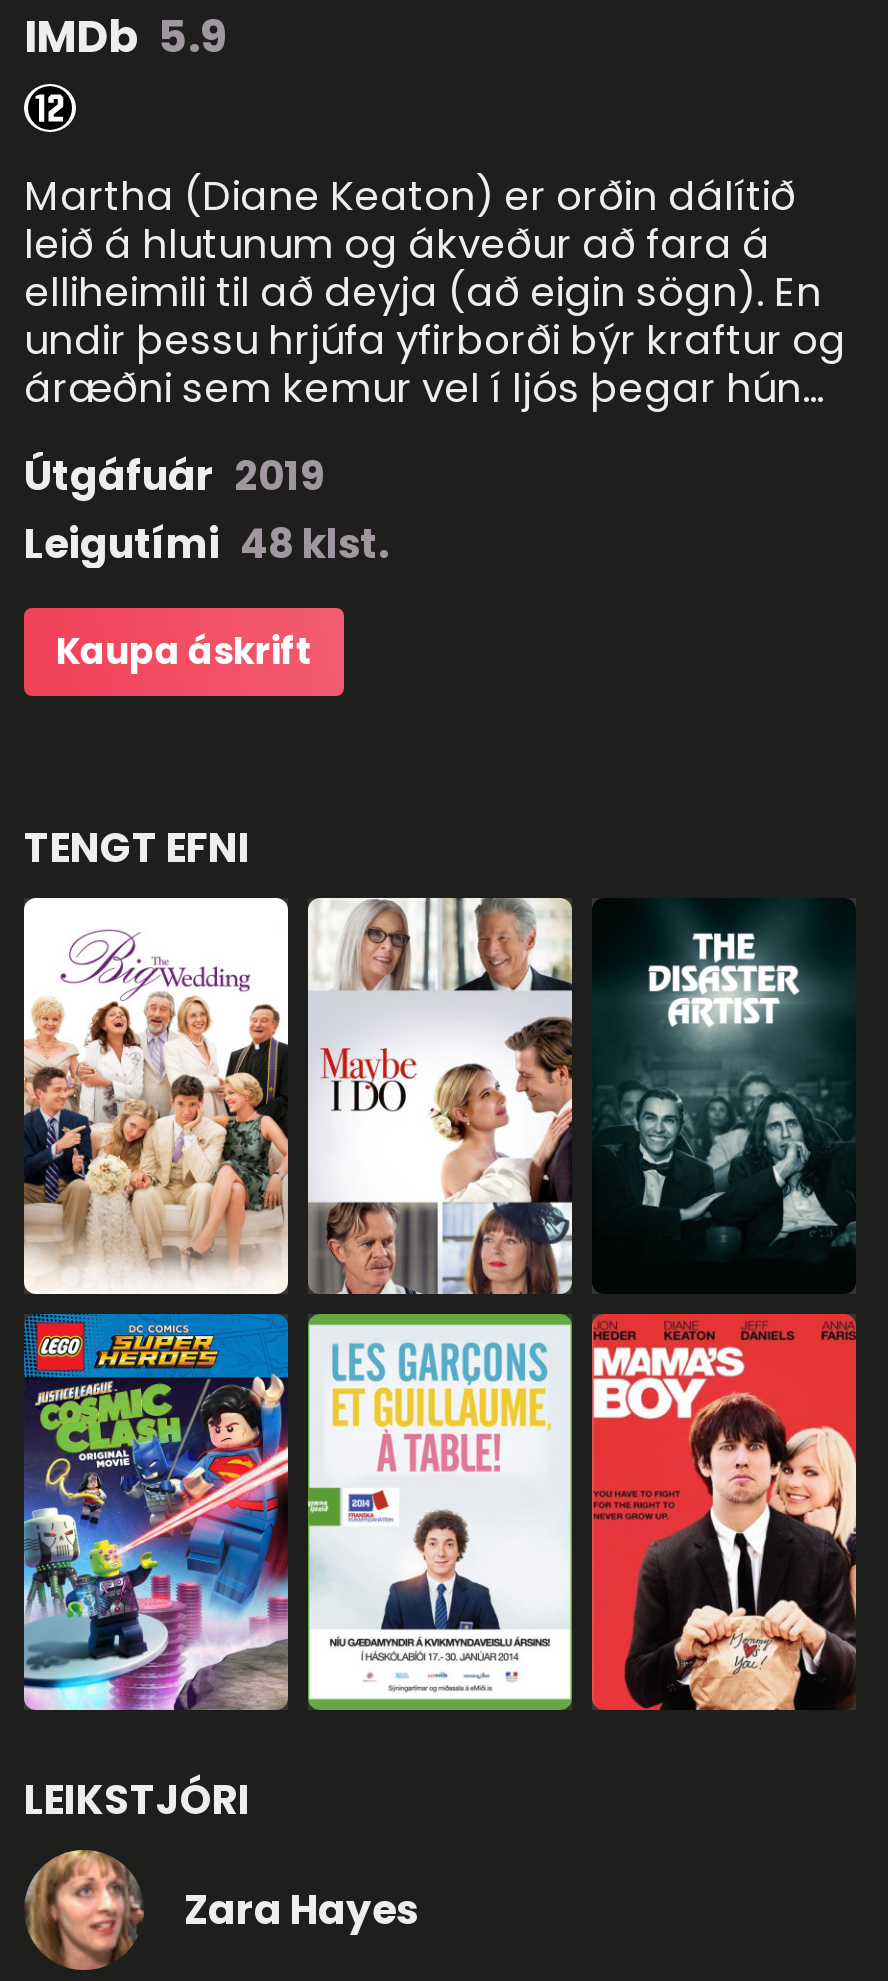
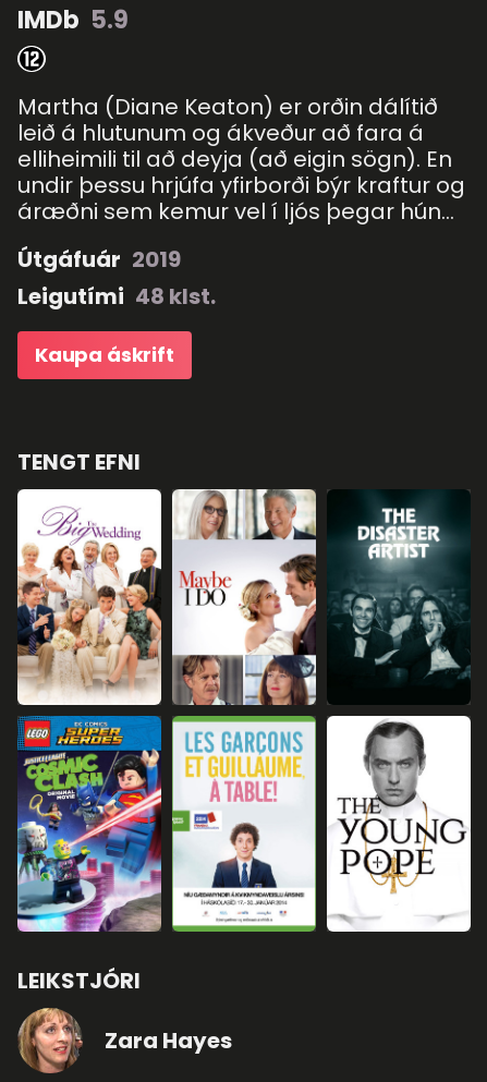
[590,1312,858,1712] [image] -> [326,715,472,933] [image]

